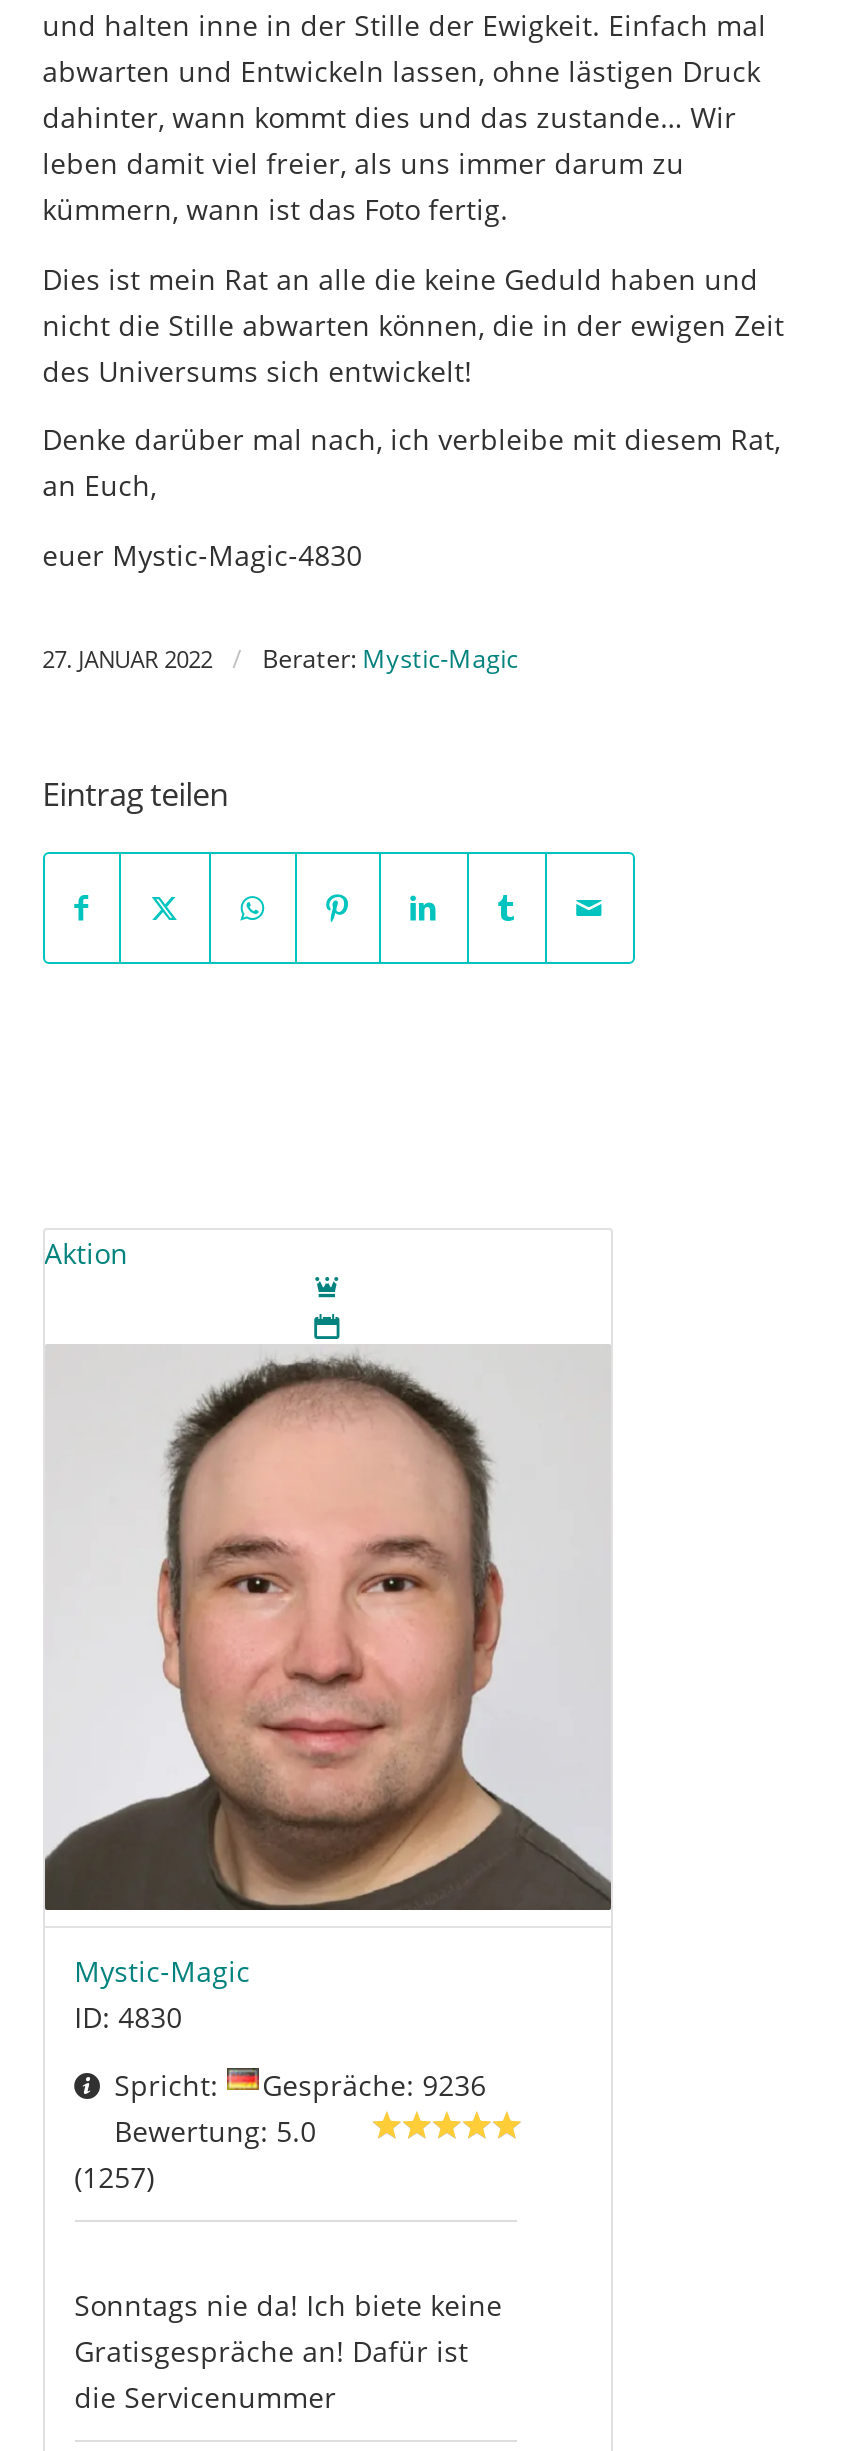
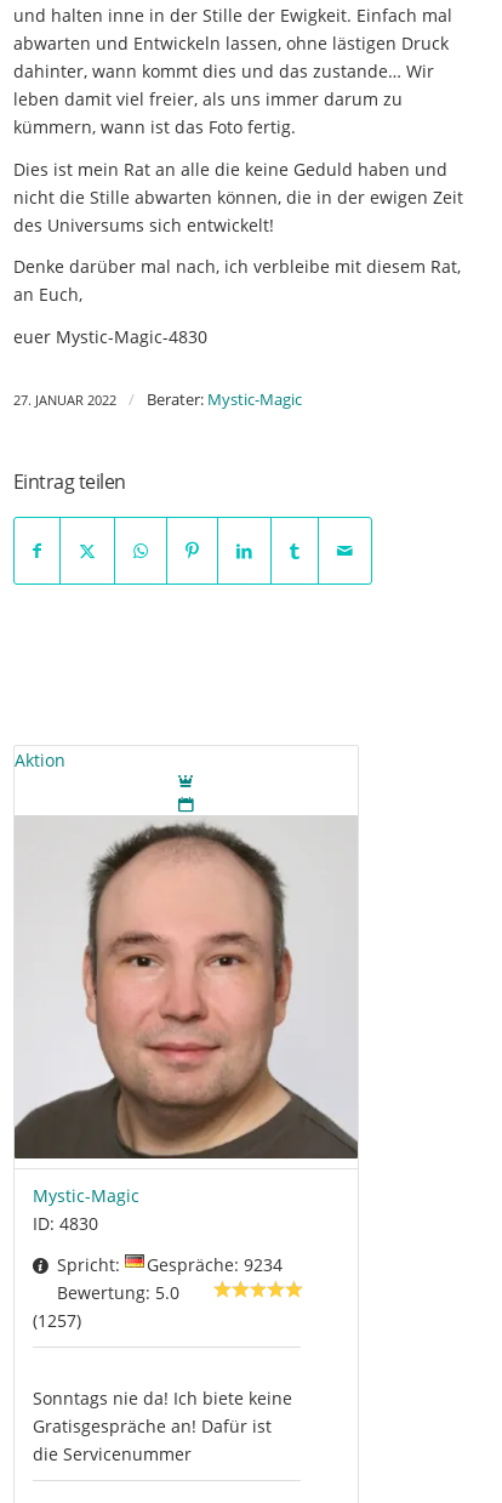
[114,2065,486,2103] Spricht: Gespräche: 9236 -> [57,1252,282,1276] Spricht: Gespräche: 9234

